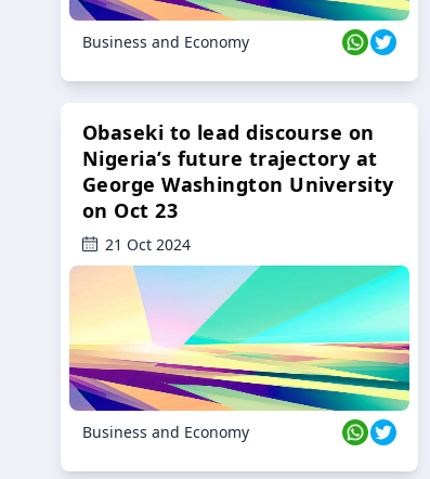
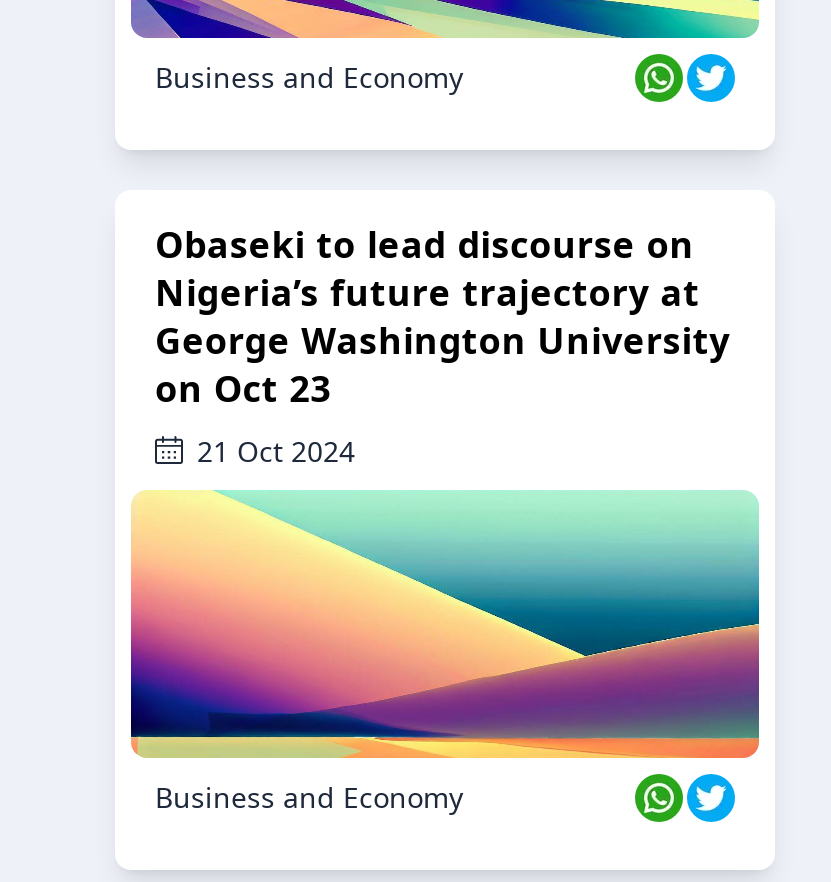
[68,266,411,412] [image] -> [129,488,761,760] [image]

